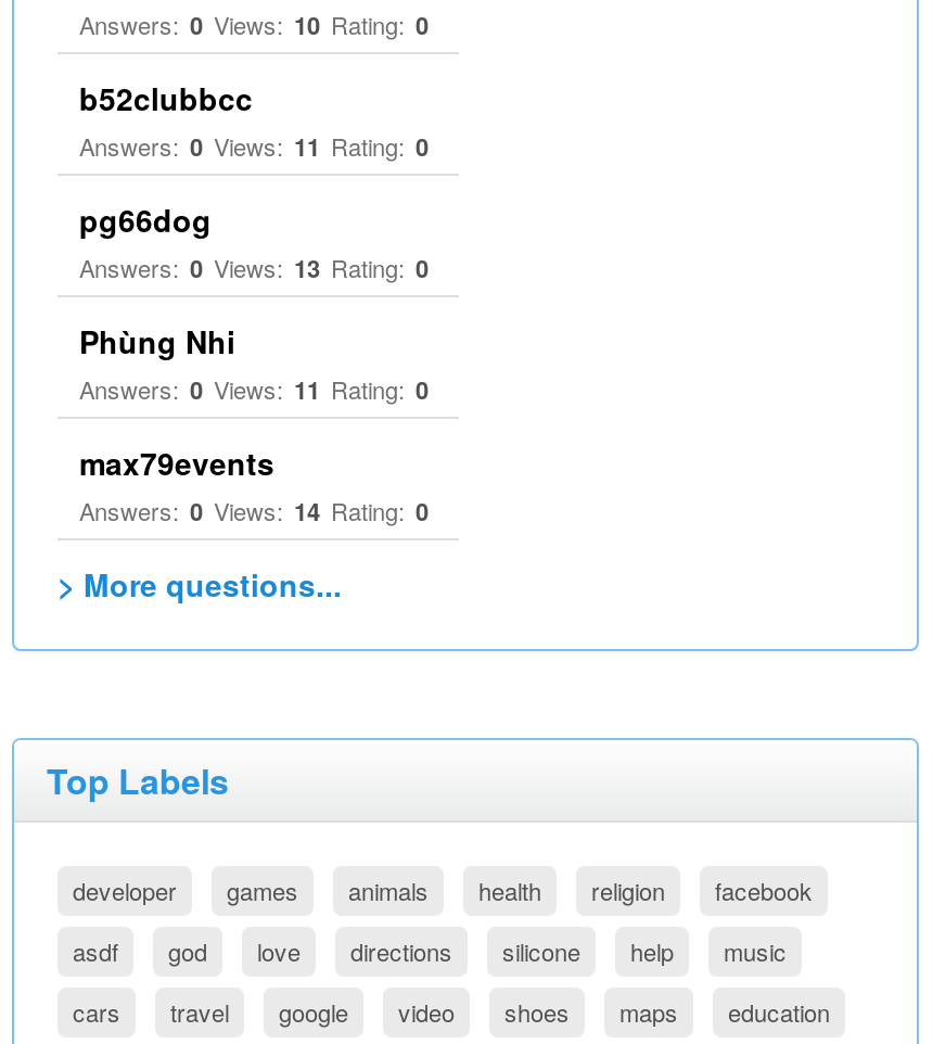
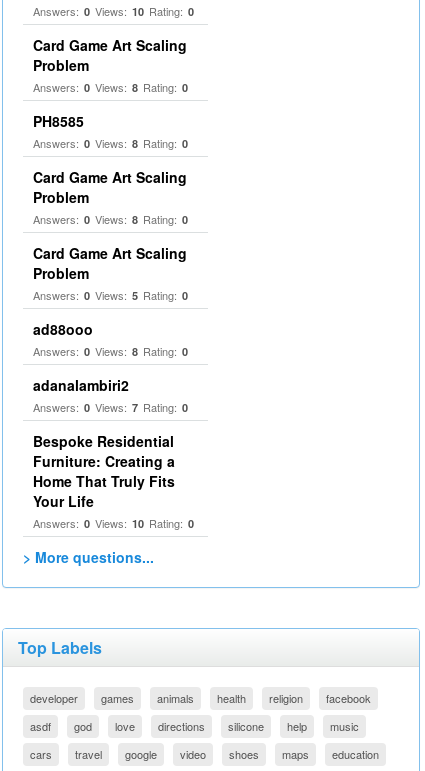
[79,76,429,527] b52clubbcc | Answers: 0 Views: 11 Rating: 0 | pg66dog | Answers: 0 Views: 13 Rating: 0 | Phùng Nhi | Answers: 0 Views: 11 Rating: 0 | max79events | Answers: 0 Views: 14 Rating: 0 -> [33,35,194,531] Card Game Art Scaling | Problem | Answers: 0 Views: 8 Rating: 0 | PH8585 | Answers: 0 Views: 8 Rating: 0 | Card Game Art Scaling | Problem | Answers: 0 Views: 8 Rating: 0 | Card Game Art Scaling | Problem | Answers: 0 Views: 5 Rating: 0 | ad88ooo | Answers: 0 Views: 8 Rating: 0 | adanalambiri2 | Answers: 0 Views: 7 Rating: 0 | Bespoke Residential | Furniture: Creating a | Home That Truly Fits | Your Life | Answers: 0 Views: 10 Rating: 0

